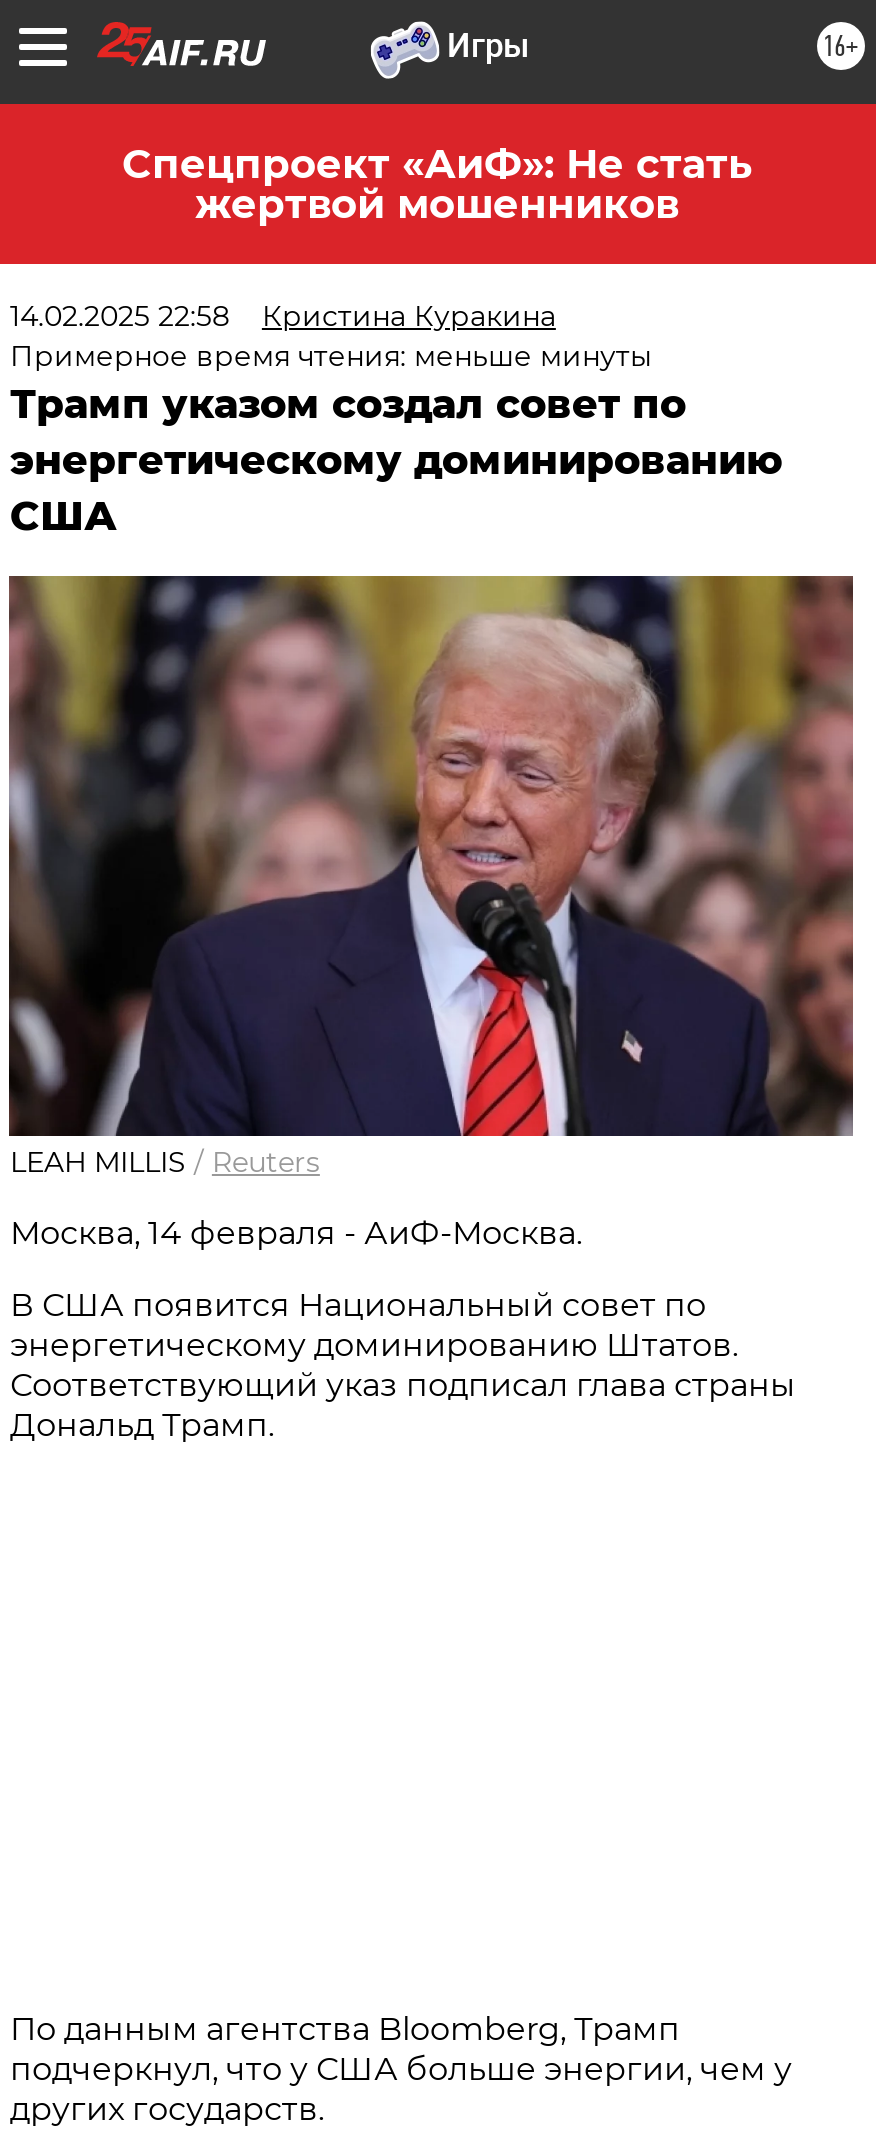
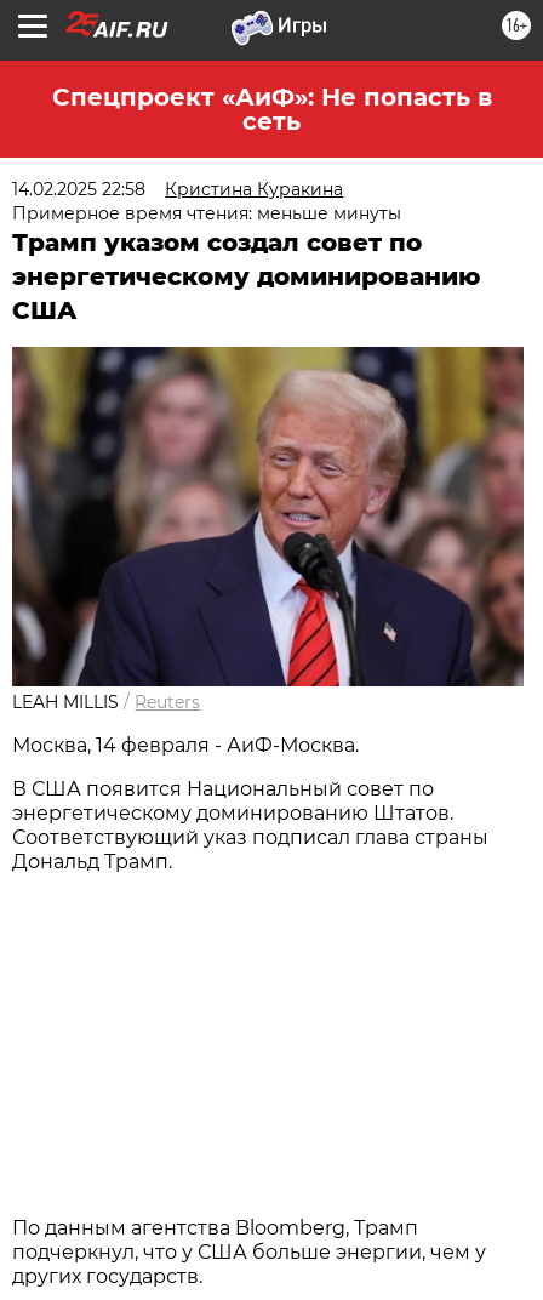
[122,140,752,228] Спецпроект «АиФ»: Не стать | жертвой мошенников -> [52,82,491,136] Спецпроект «АиФ»: Не попасть в | сеть

